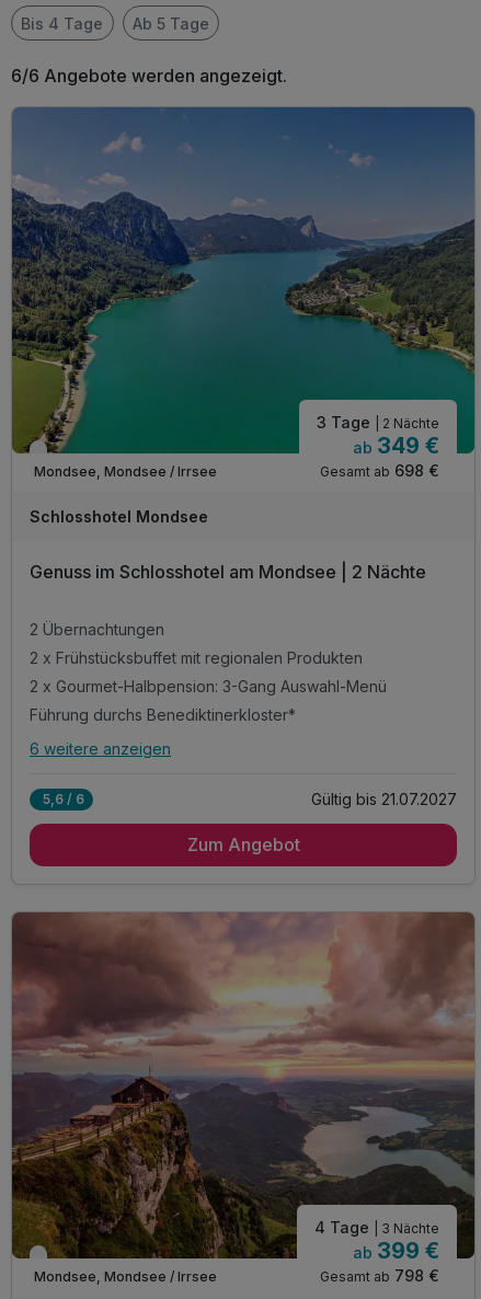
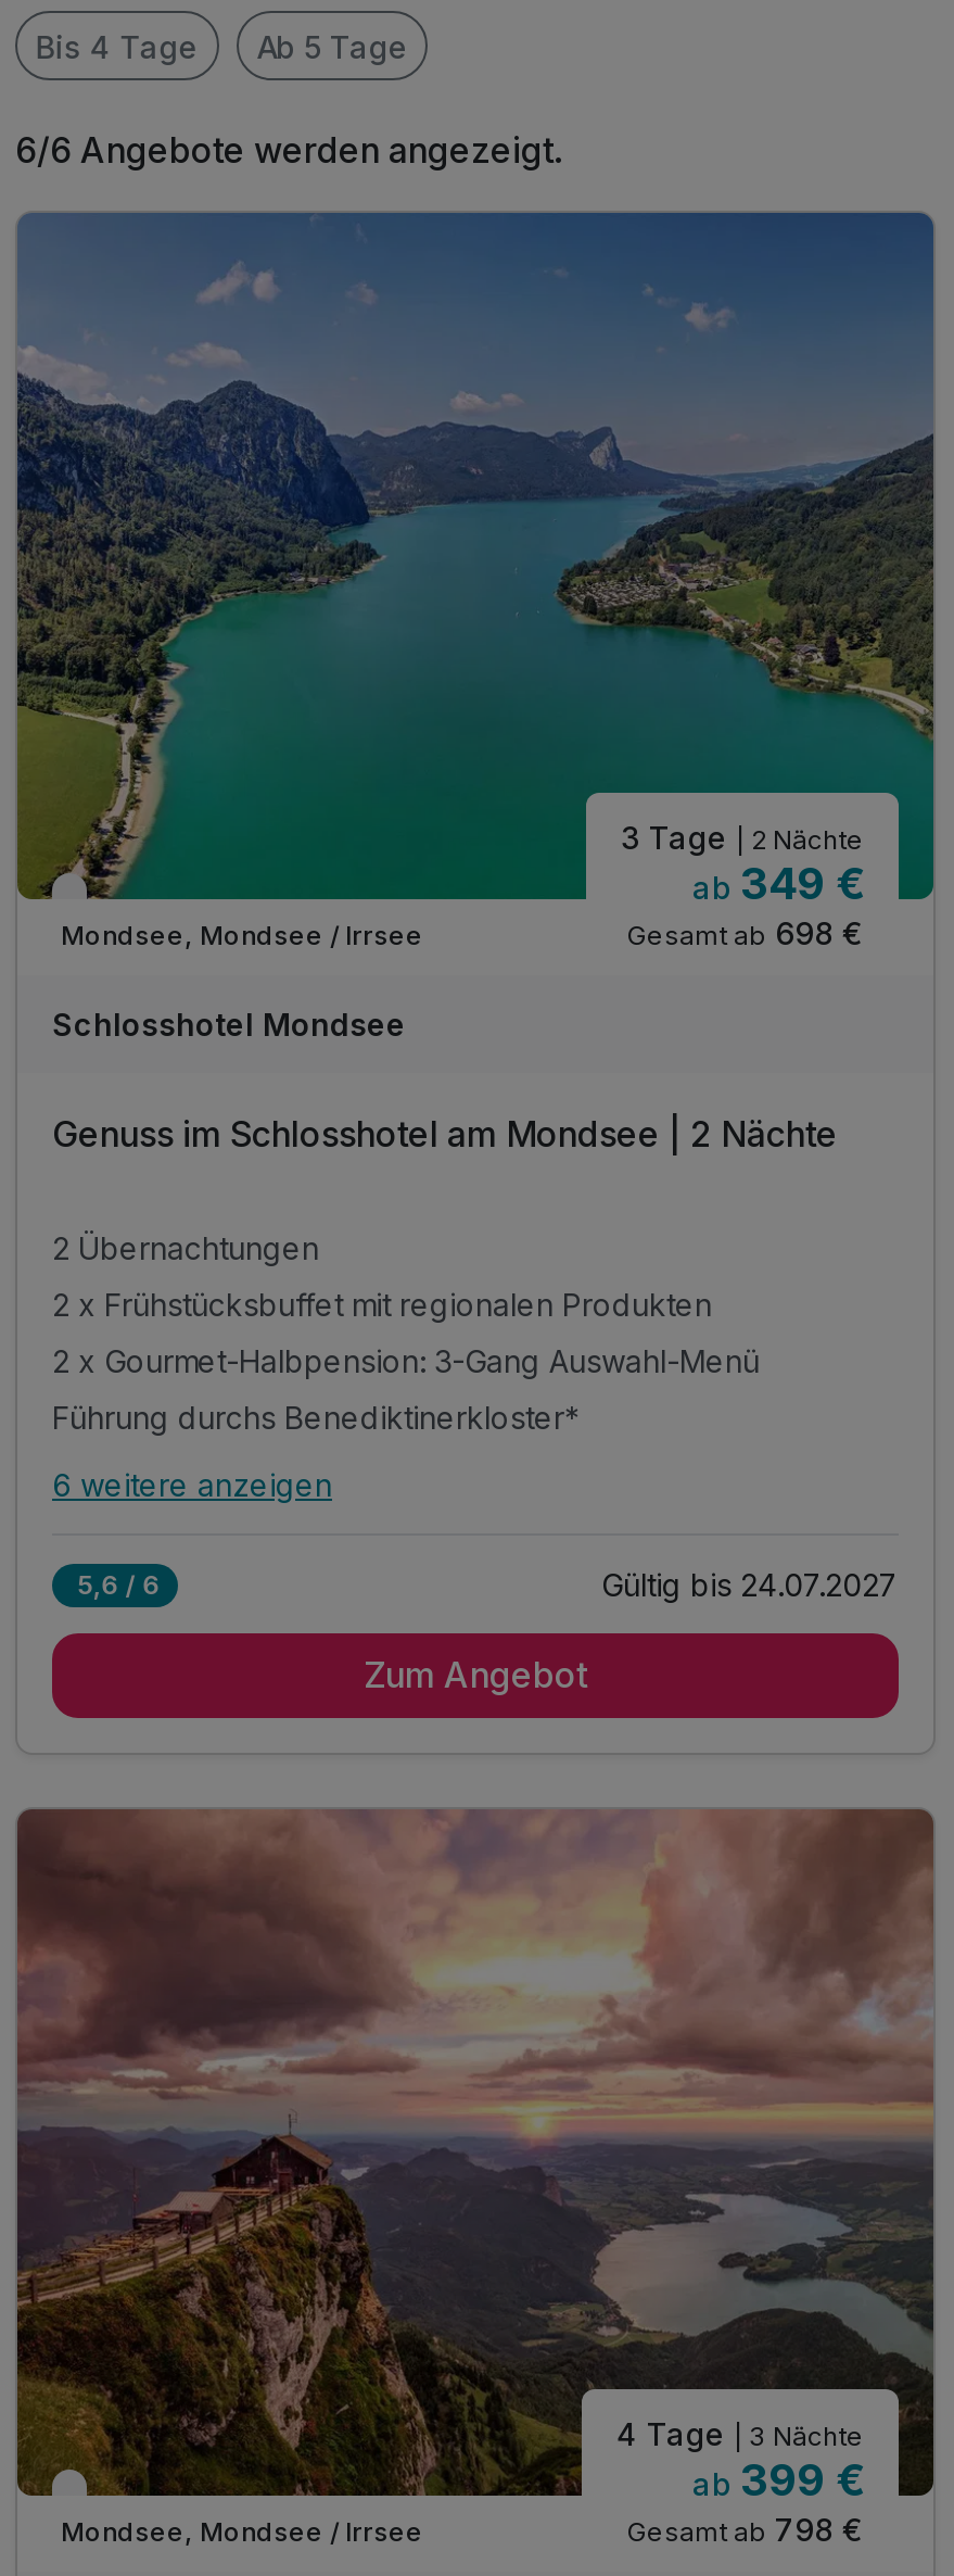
[311,790,457,808] Gültig bis 21.07.2027 -> [601,1566,899,1603] Gültig bis 24.07.2027

